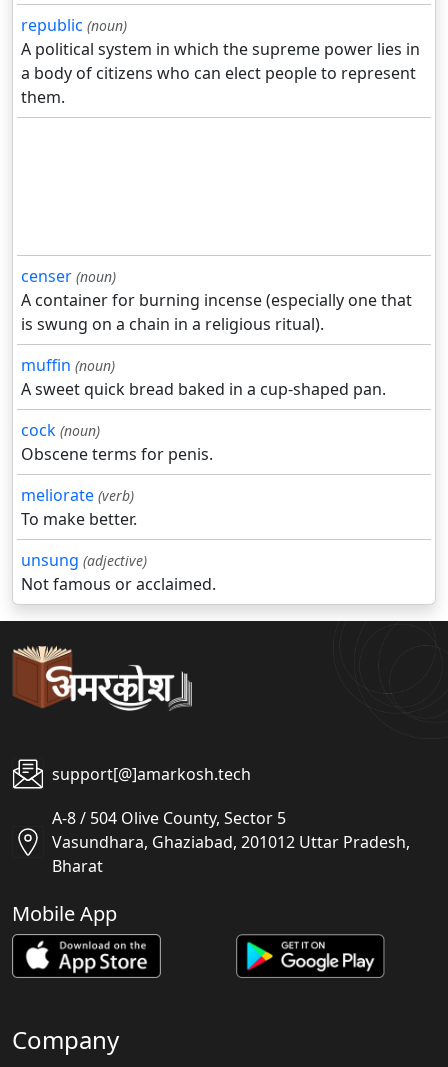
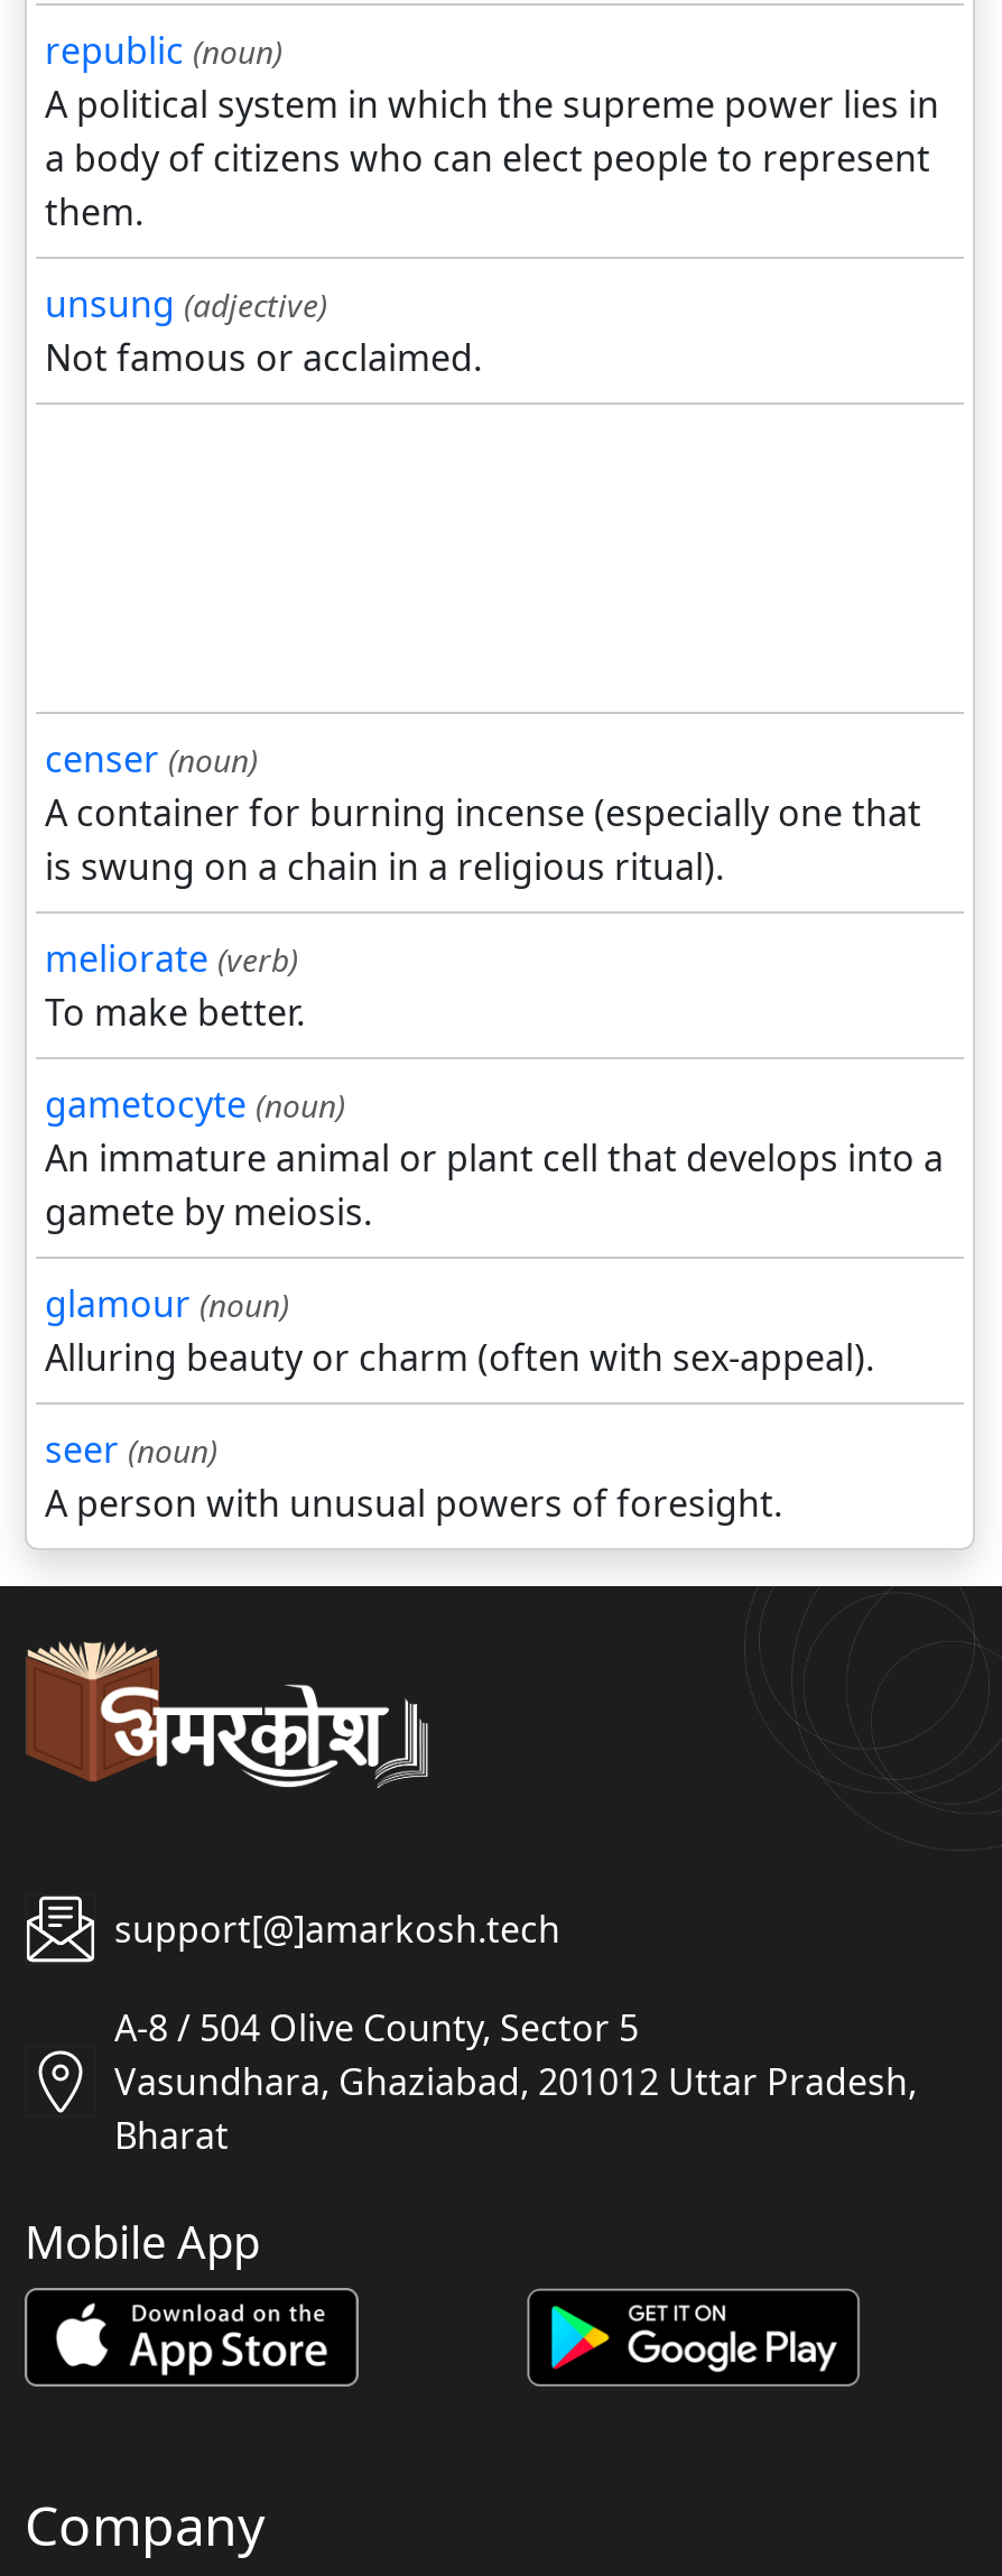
[21,354,386,465] muffin (noun) | A sweet quick bread baked in a cup-shaped pan. | cock (noun) | Obscene terms for penis. -> none
moved [21,484,137,530] -> [45,934,305,1037]: meliorate (verb) | To make better.
none -> [45,1080,944,1528] gametocyte (noun) | An immature animal or plant cell that develops into a | gamete by meiosis. | glamour (noun) | Alluring beauty or charm (often with sex-appeal). | seer (noun) | A person with unusual powers of foresight.
moved [21,549,216,595] -> [45,280,482,383]: unsung (adjective) | Not famous or acclaimed.

